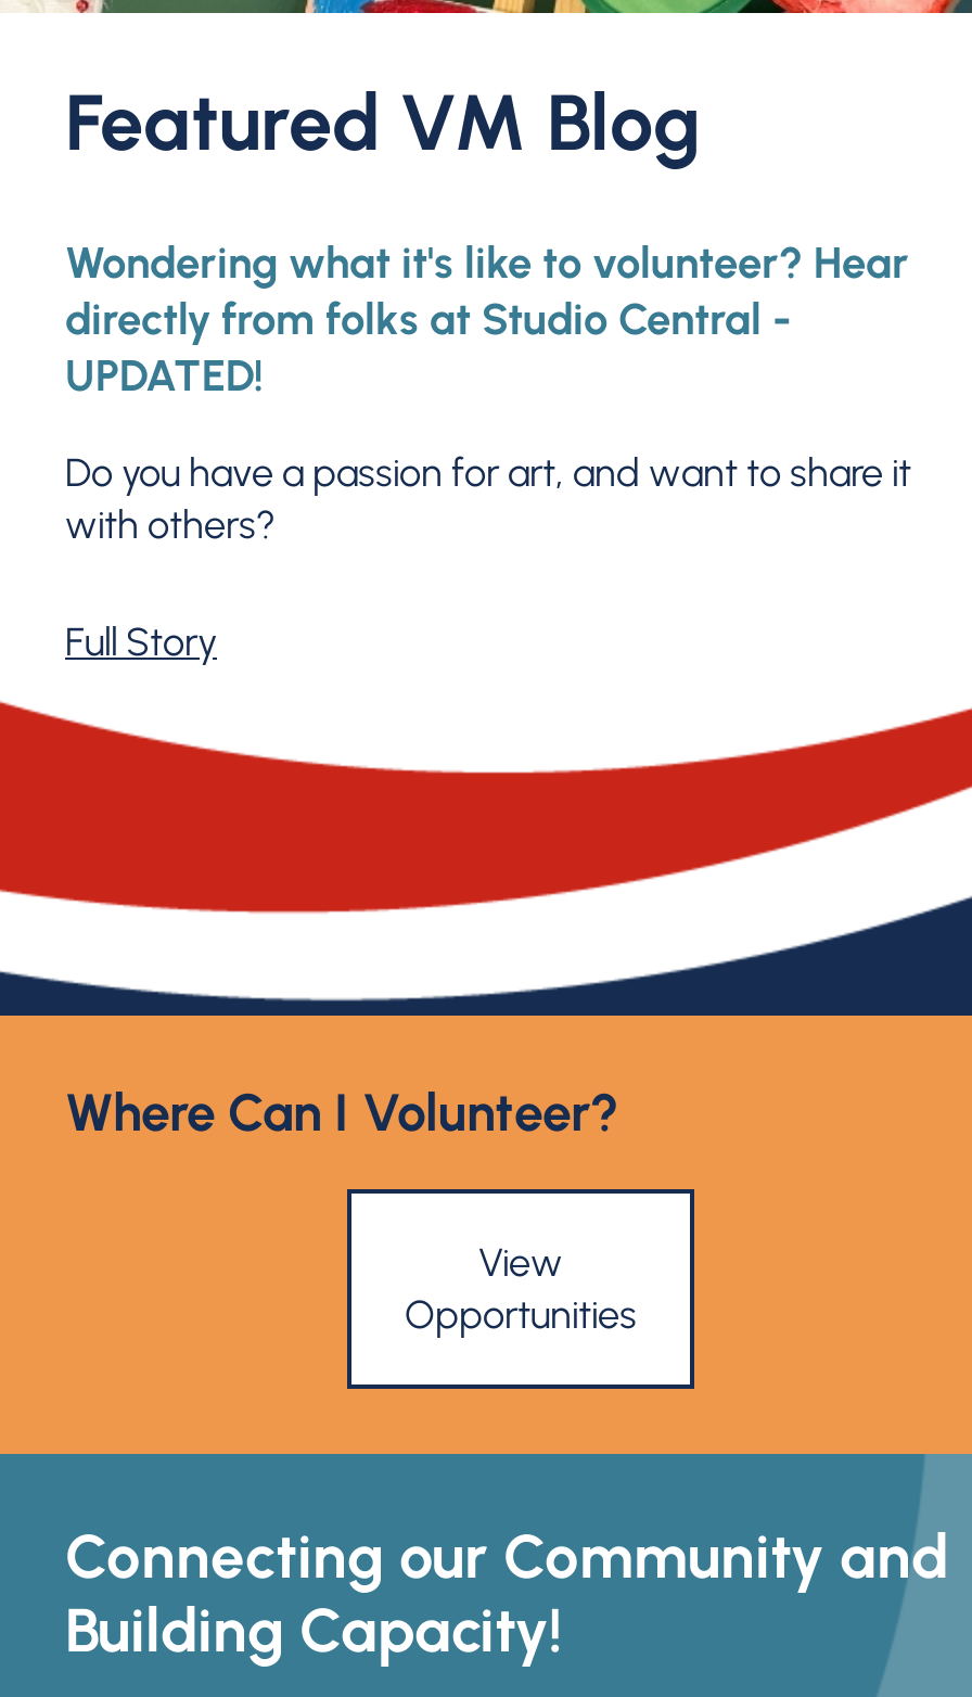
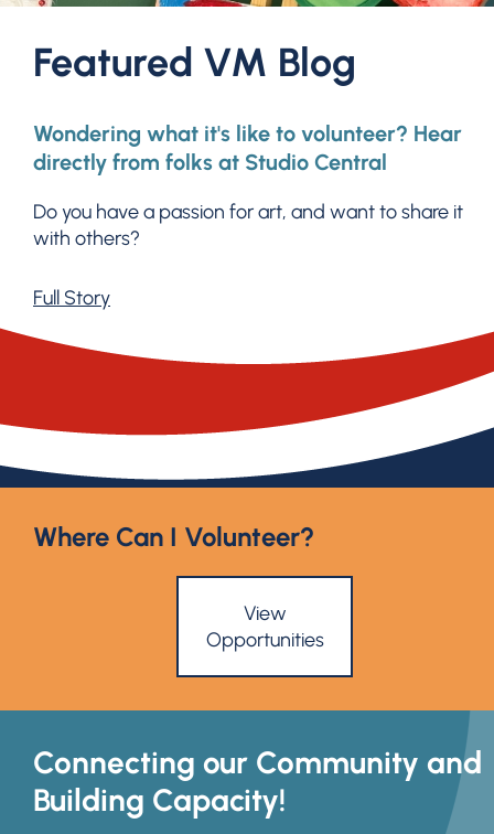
[65,293,792,401] directly from folks at Studio Central - | UPDATED! -> [33,149,387,175] directly from folks at Studio Central

